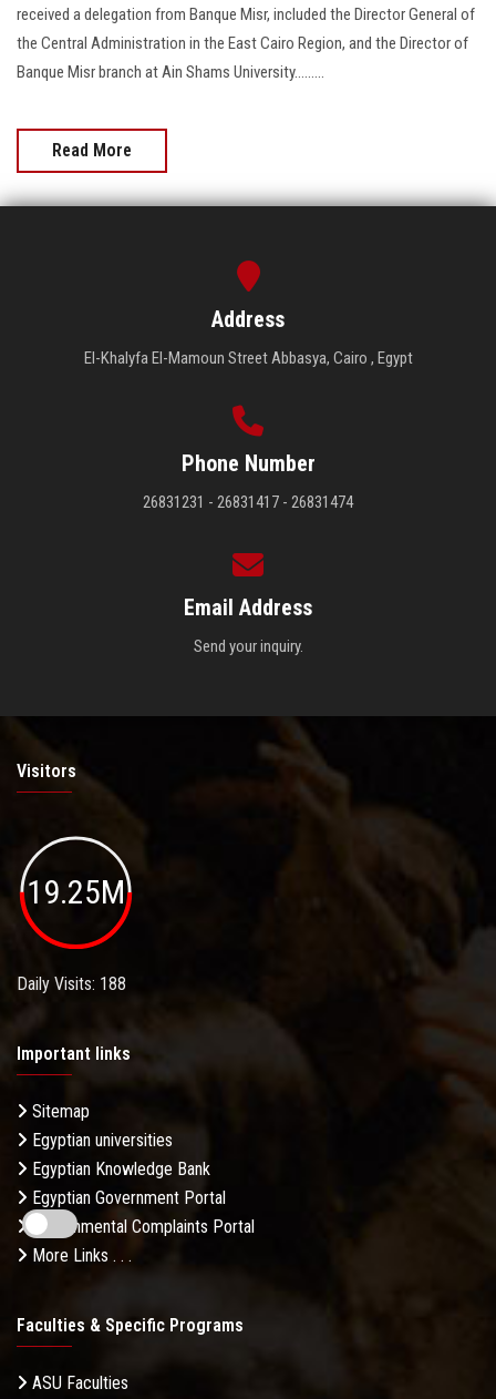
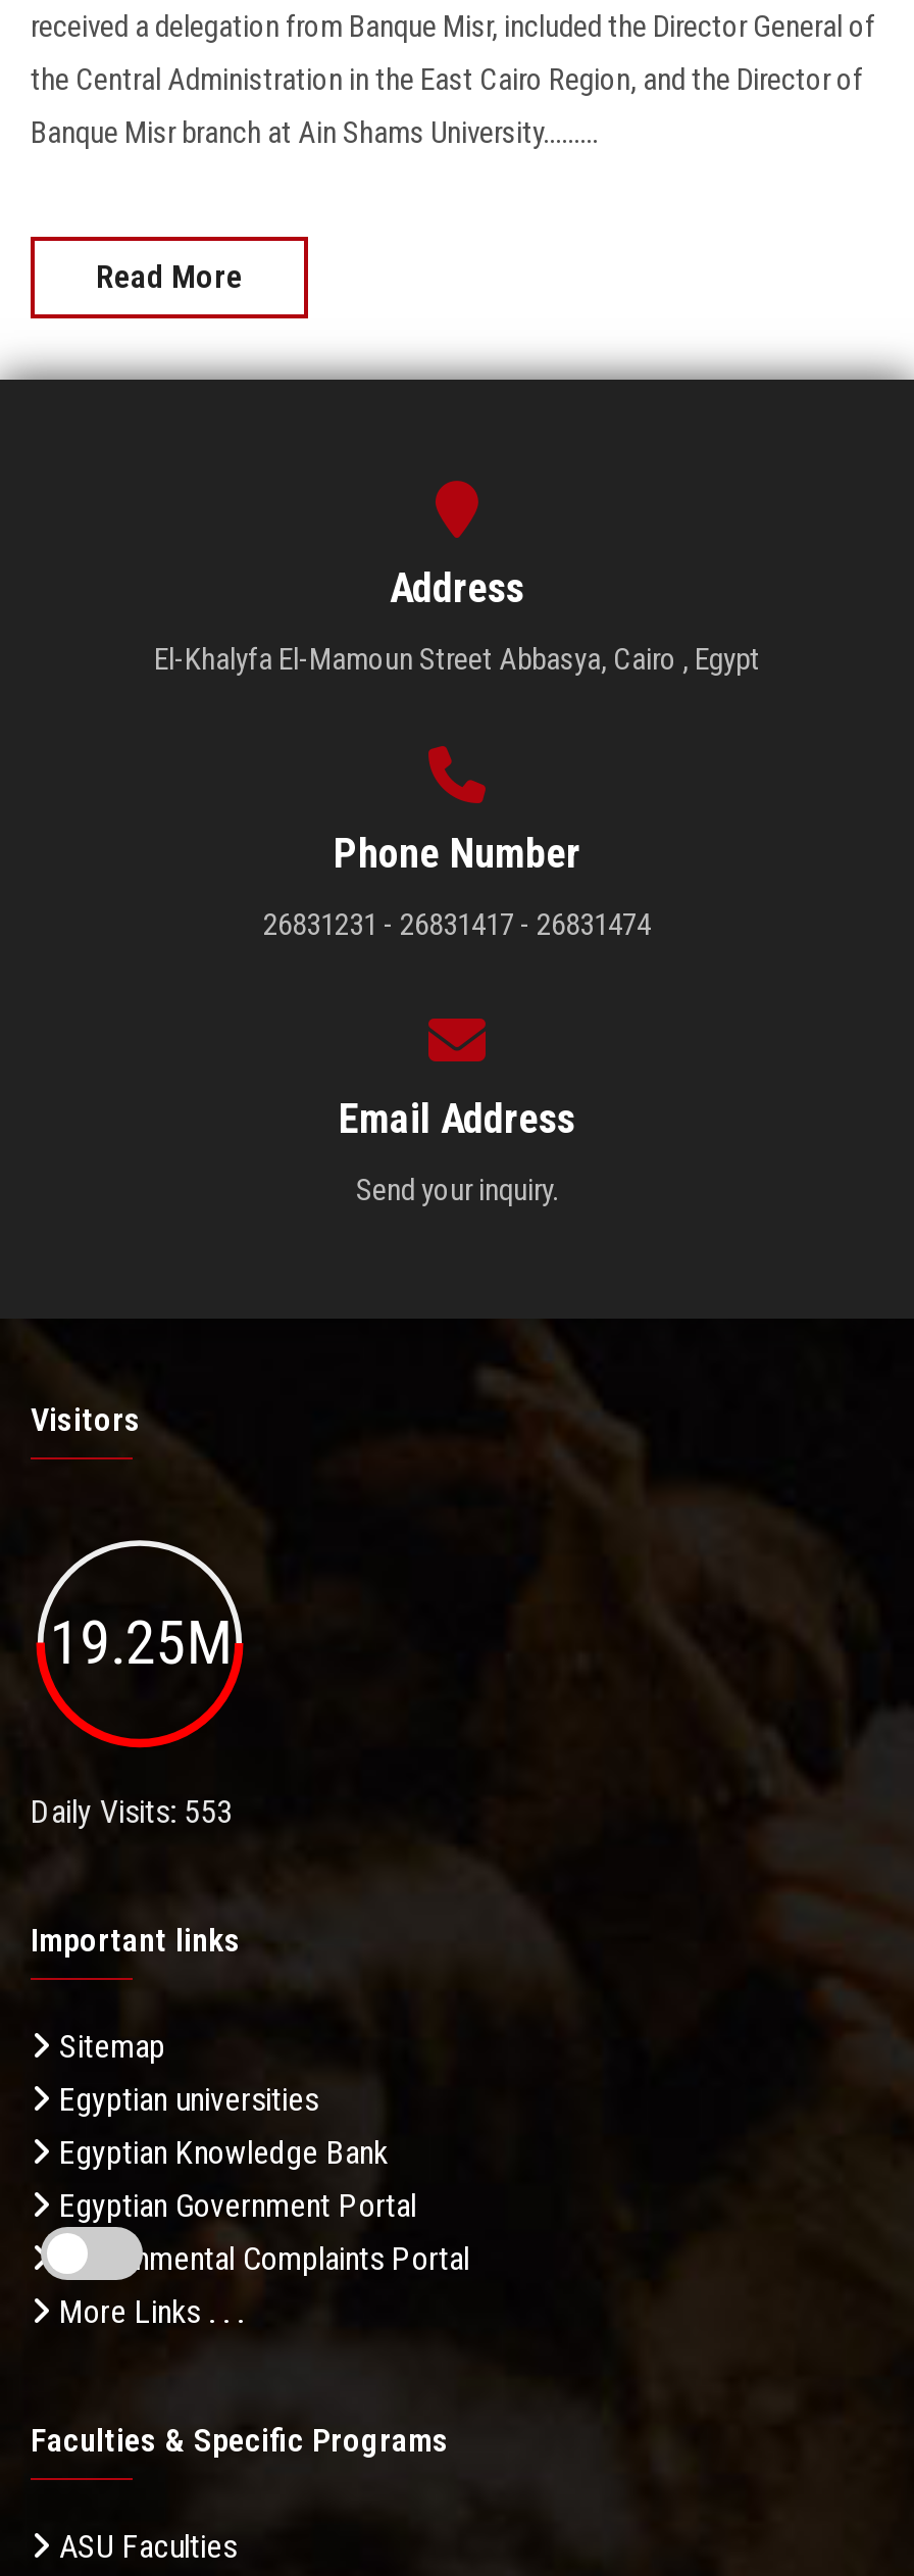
[17,973,126,994] Daily Visits: 188 -> [31,1792,233,1830] Daily Visits: 553

